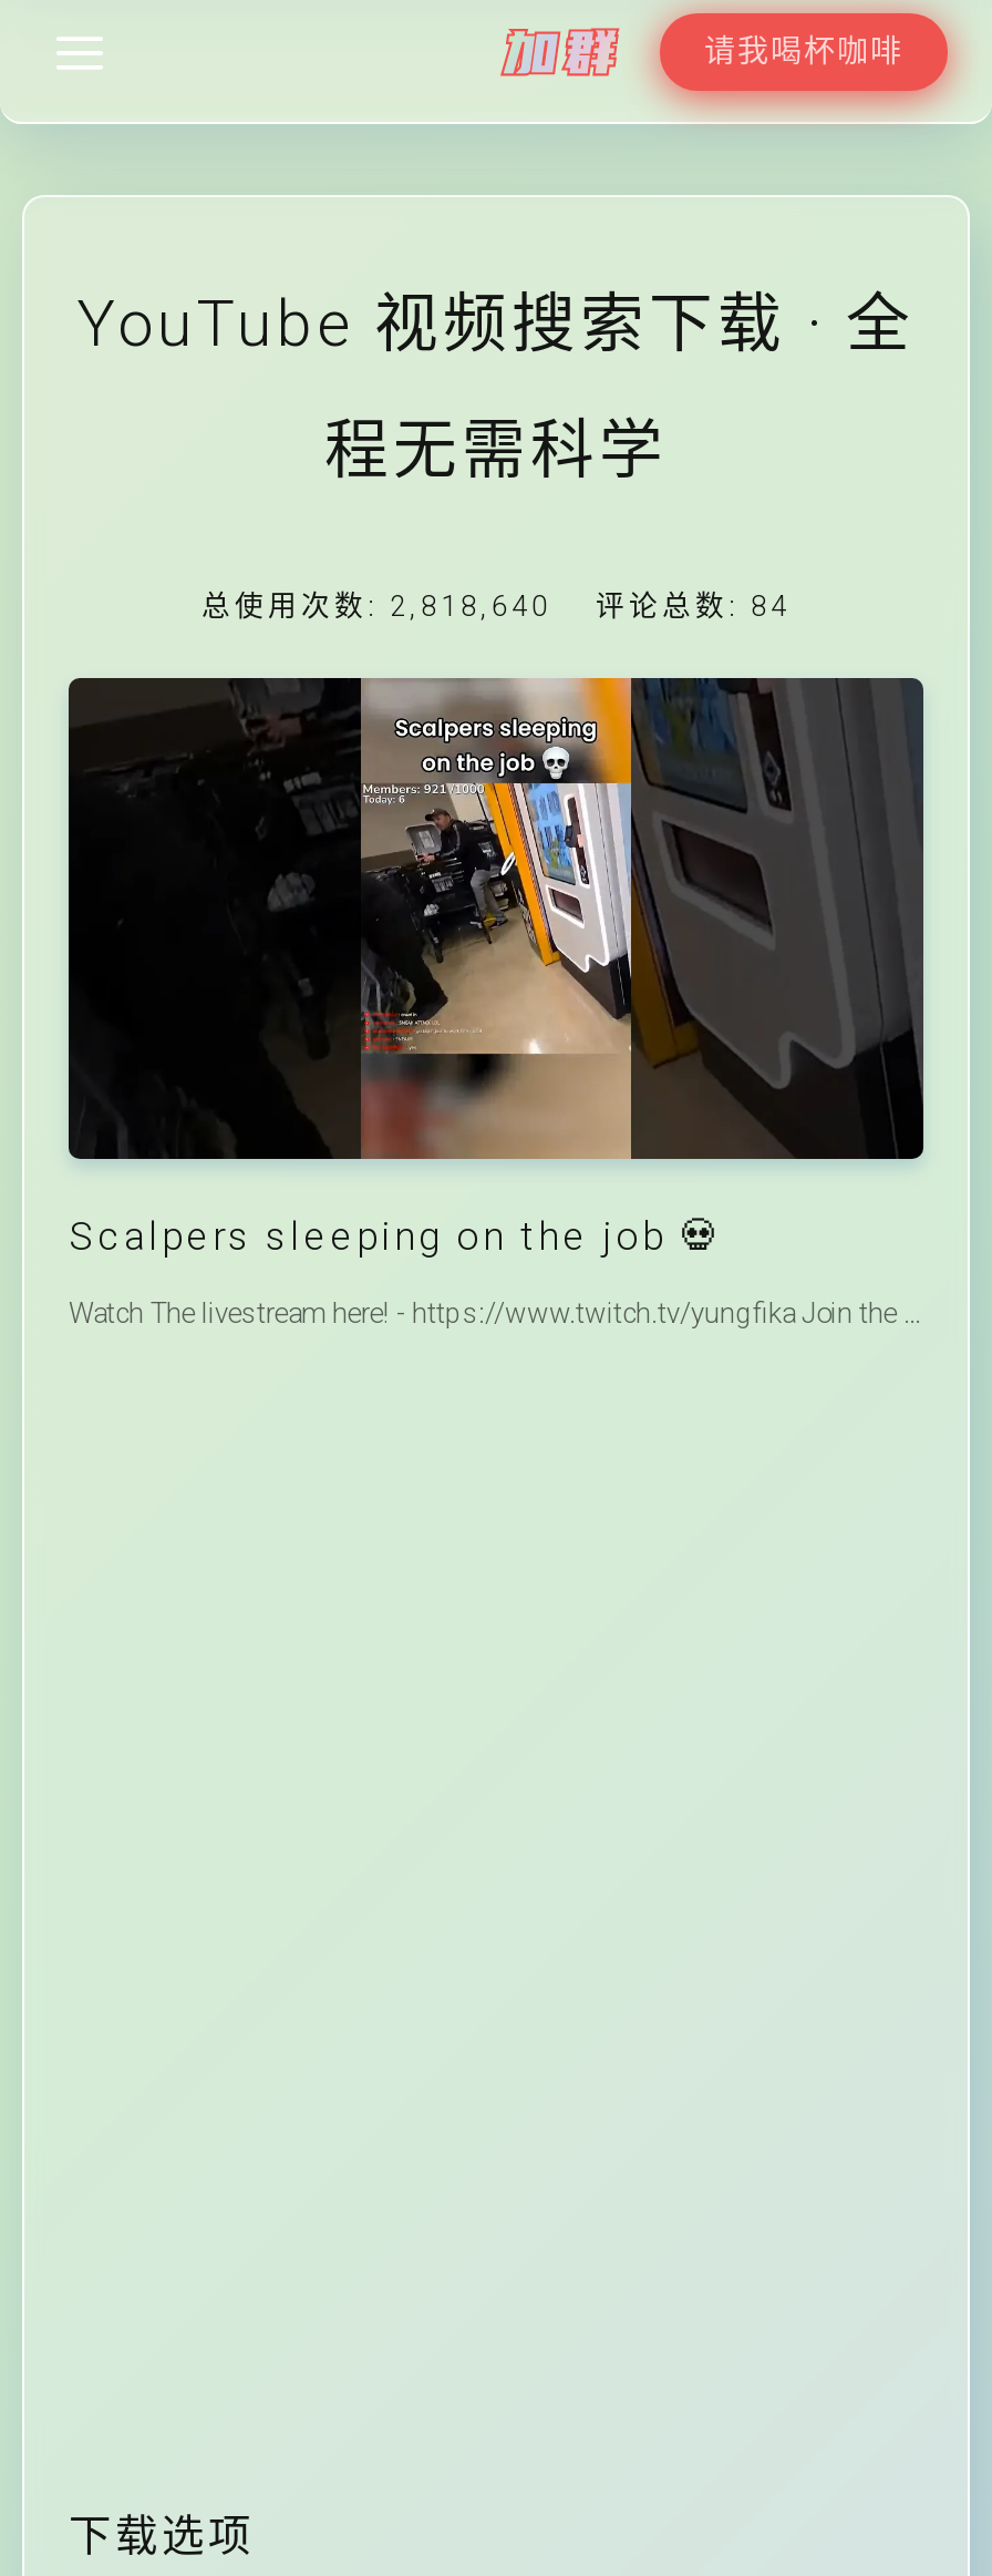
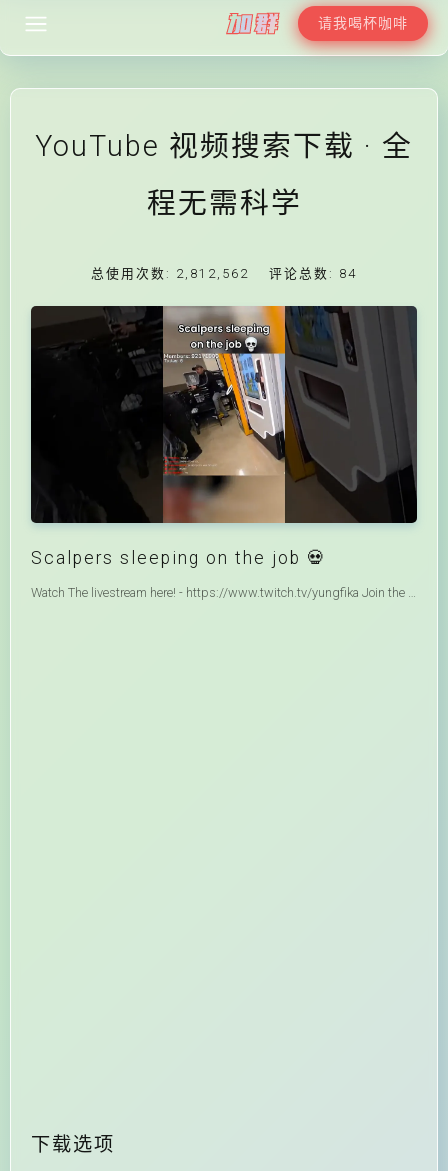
[201,589,790,622] 总使用次数: 2,818,640 评论总数: 84 -> [91,266,357,281] 总使用次数: 2,812,562 评论总数: 84

